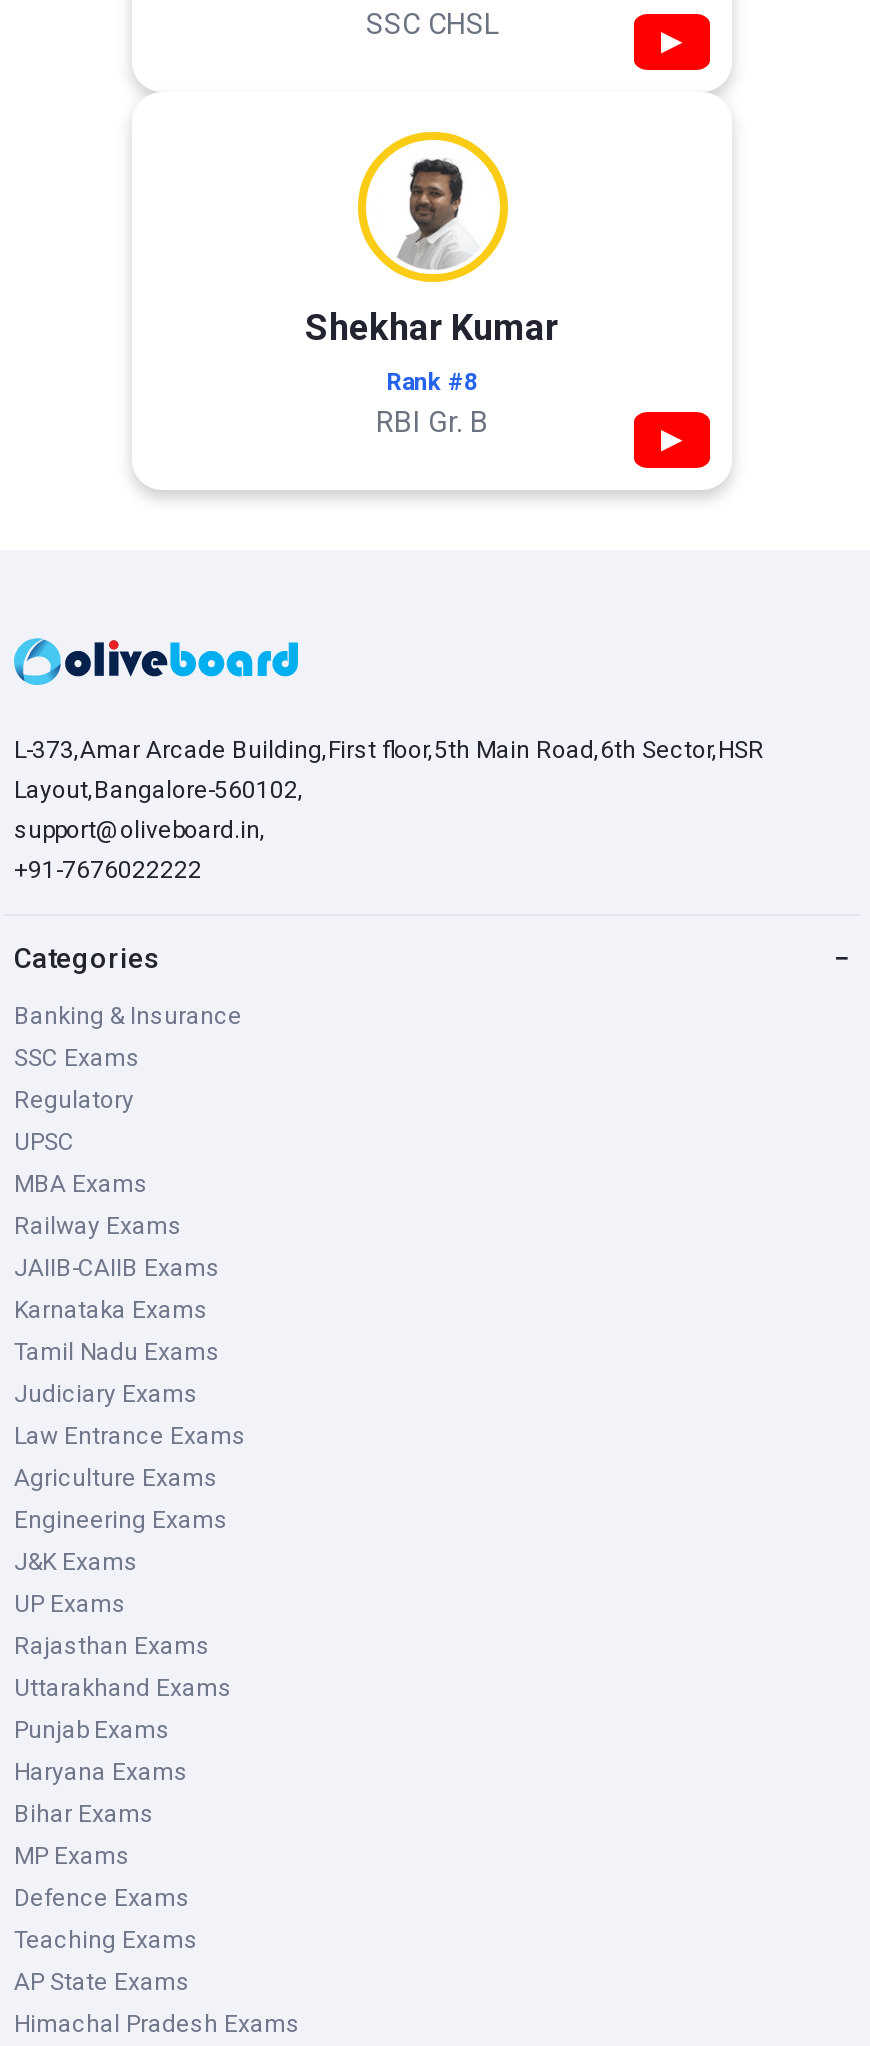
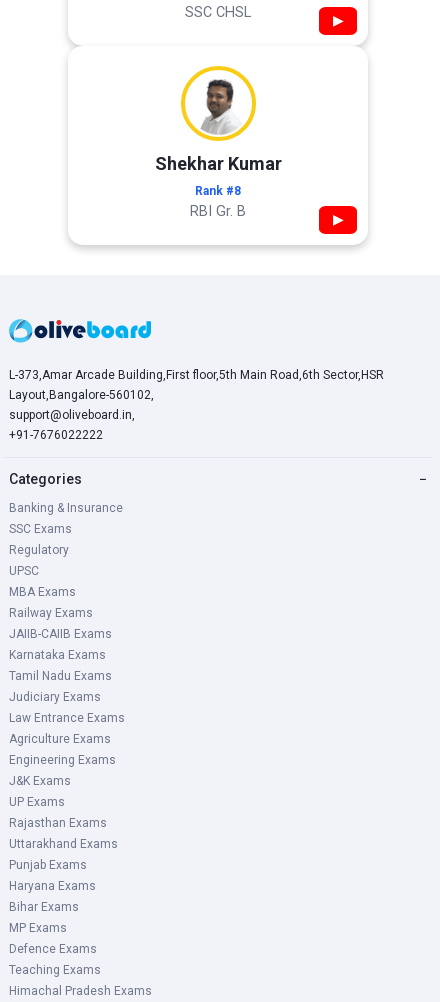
[14,1967,190,1995] AP State Exams -> none

